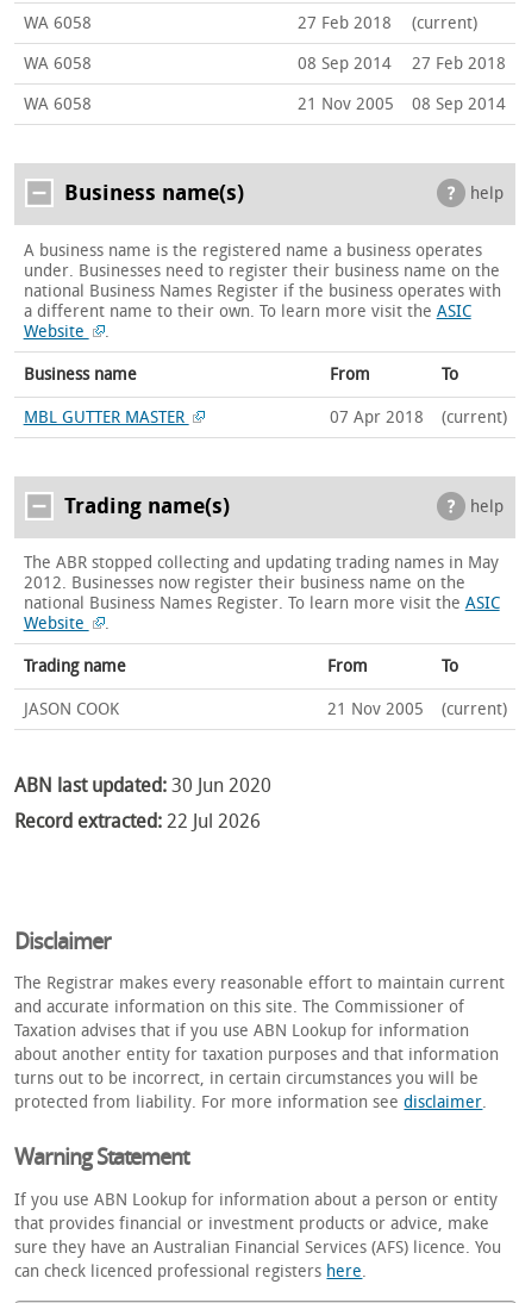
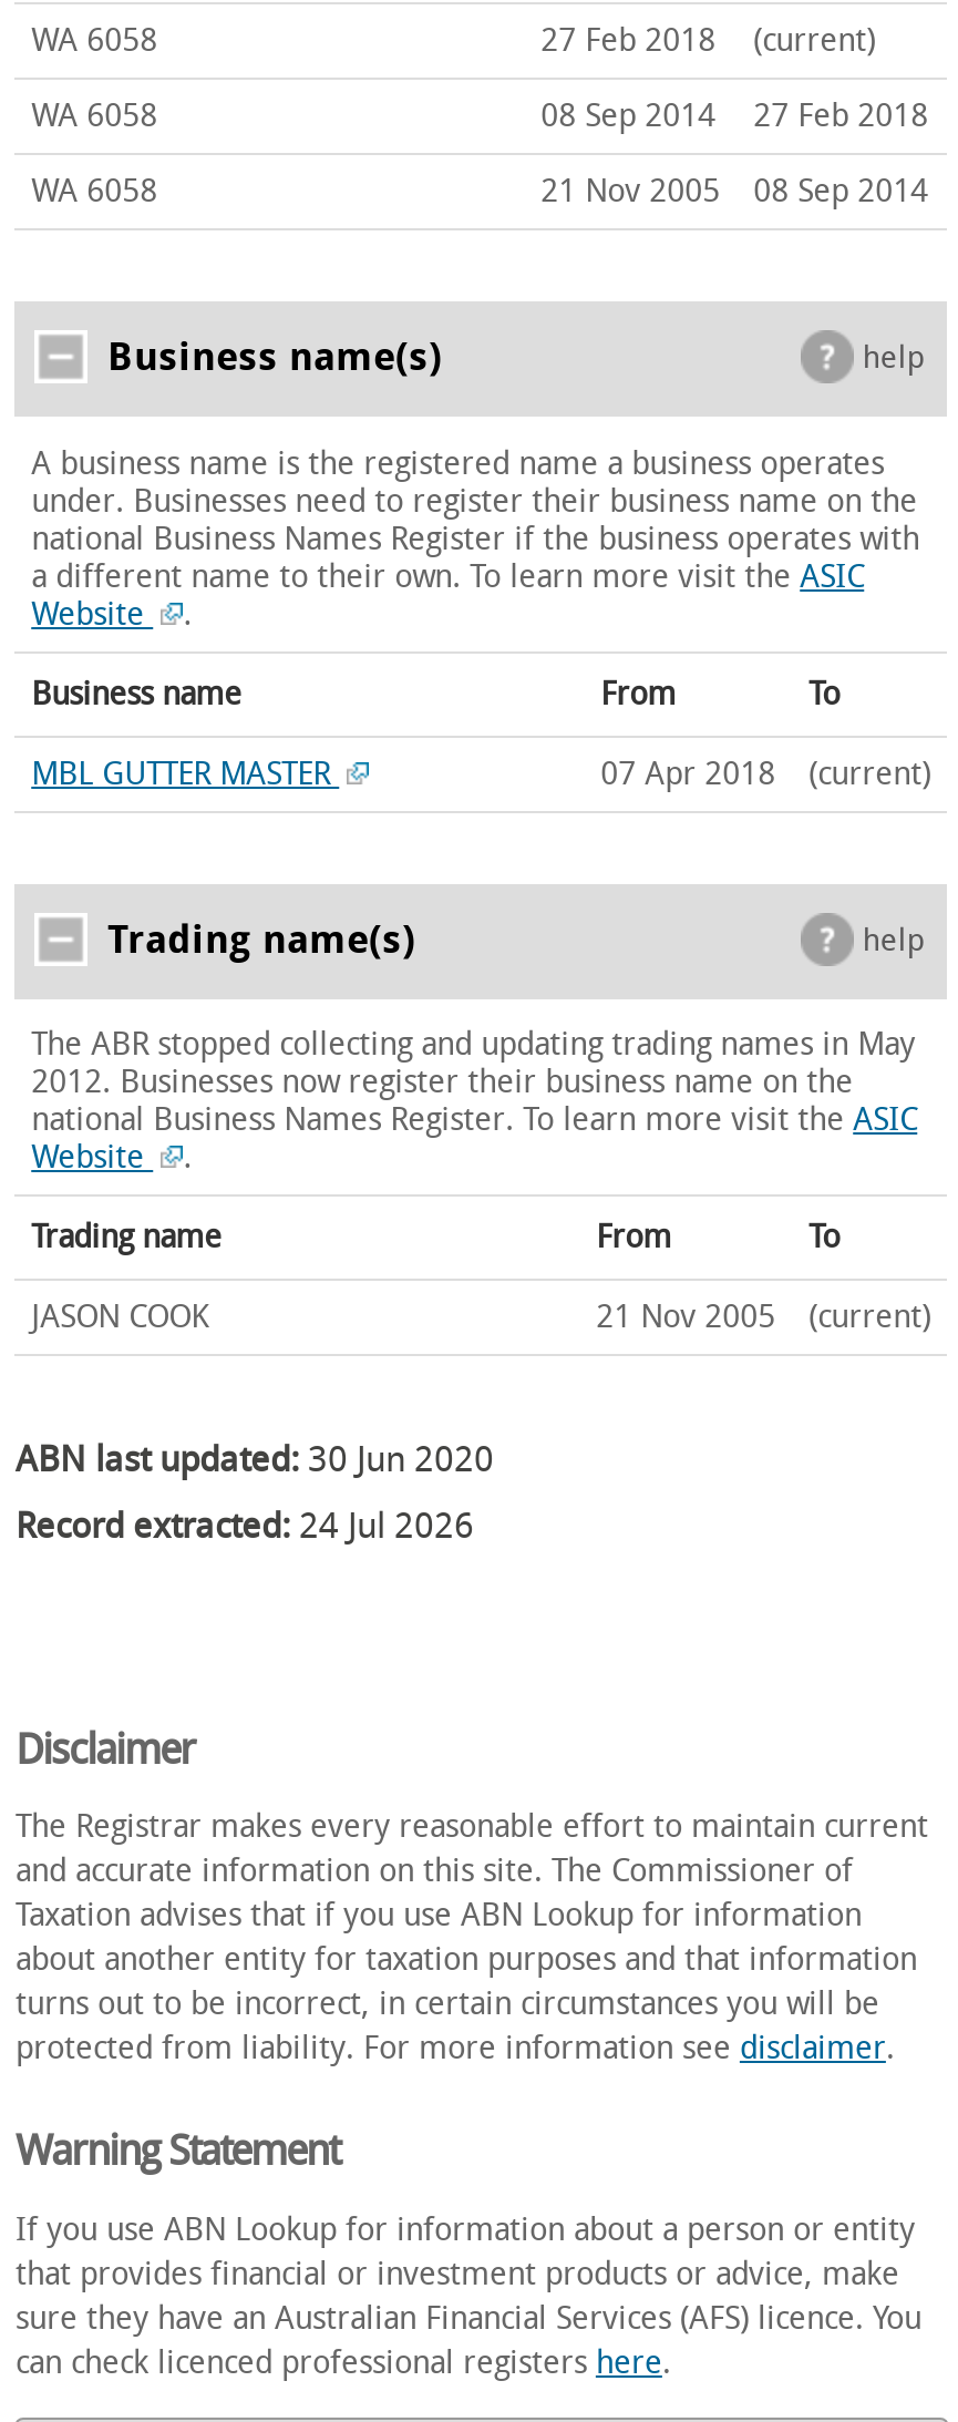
[15,810,261,833] Record extracted: 22 Jul 2026 -> [15,1505,474,1548] Record extracted: 24 Jul 2026

